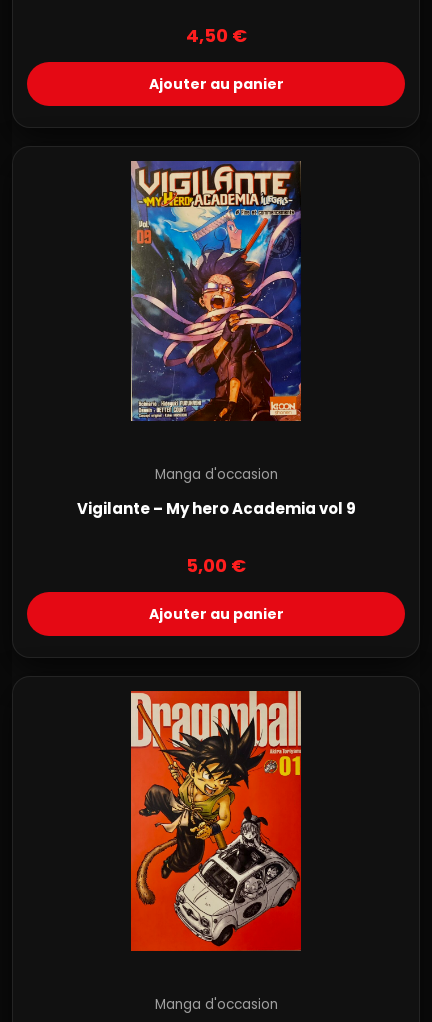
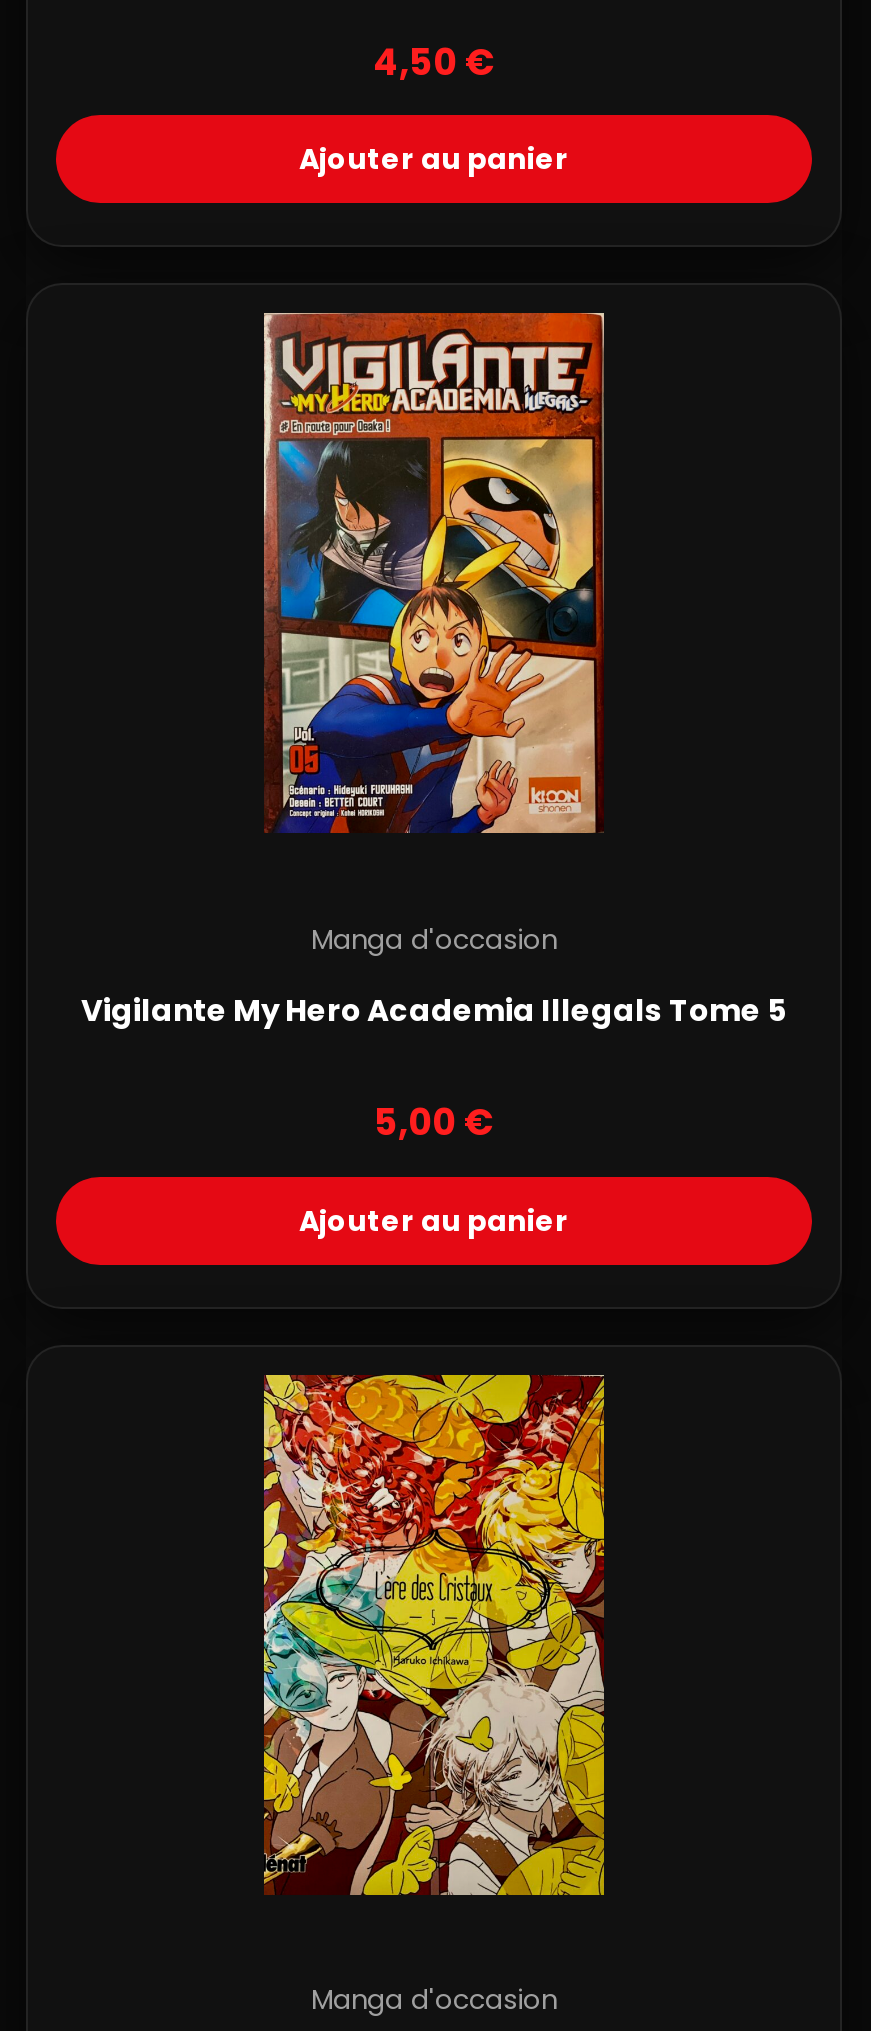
[130,160,302,422] [image] -> [262,310,606,836] [image]
[76,498,355,519] Vigilante – My hero Academia vol 9 -> [81,989,787,1031] Vigilante My Hero Academia Illegals Tome 5
[130,690,302,952] [image] -> [262,1374,606,1898] [image]

